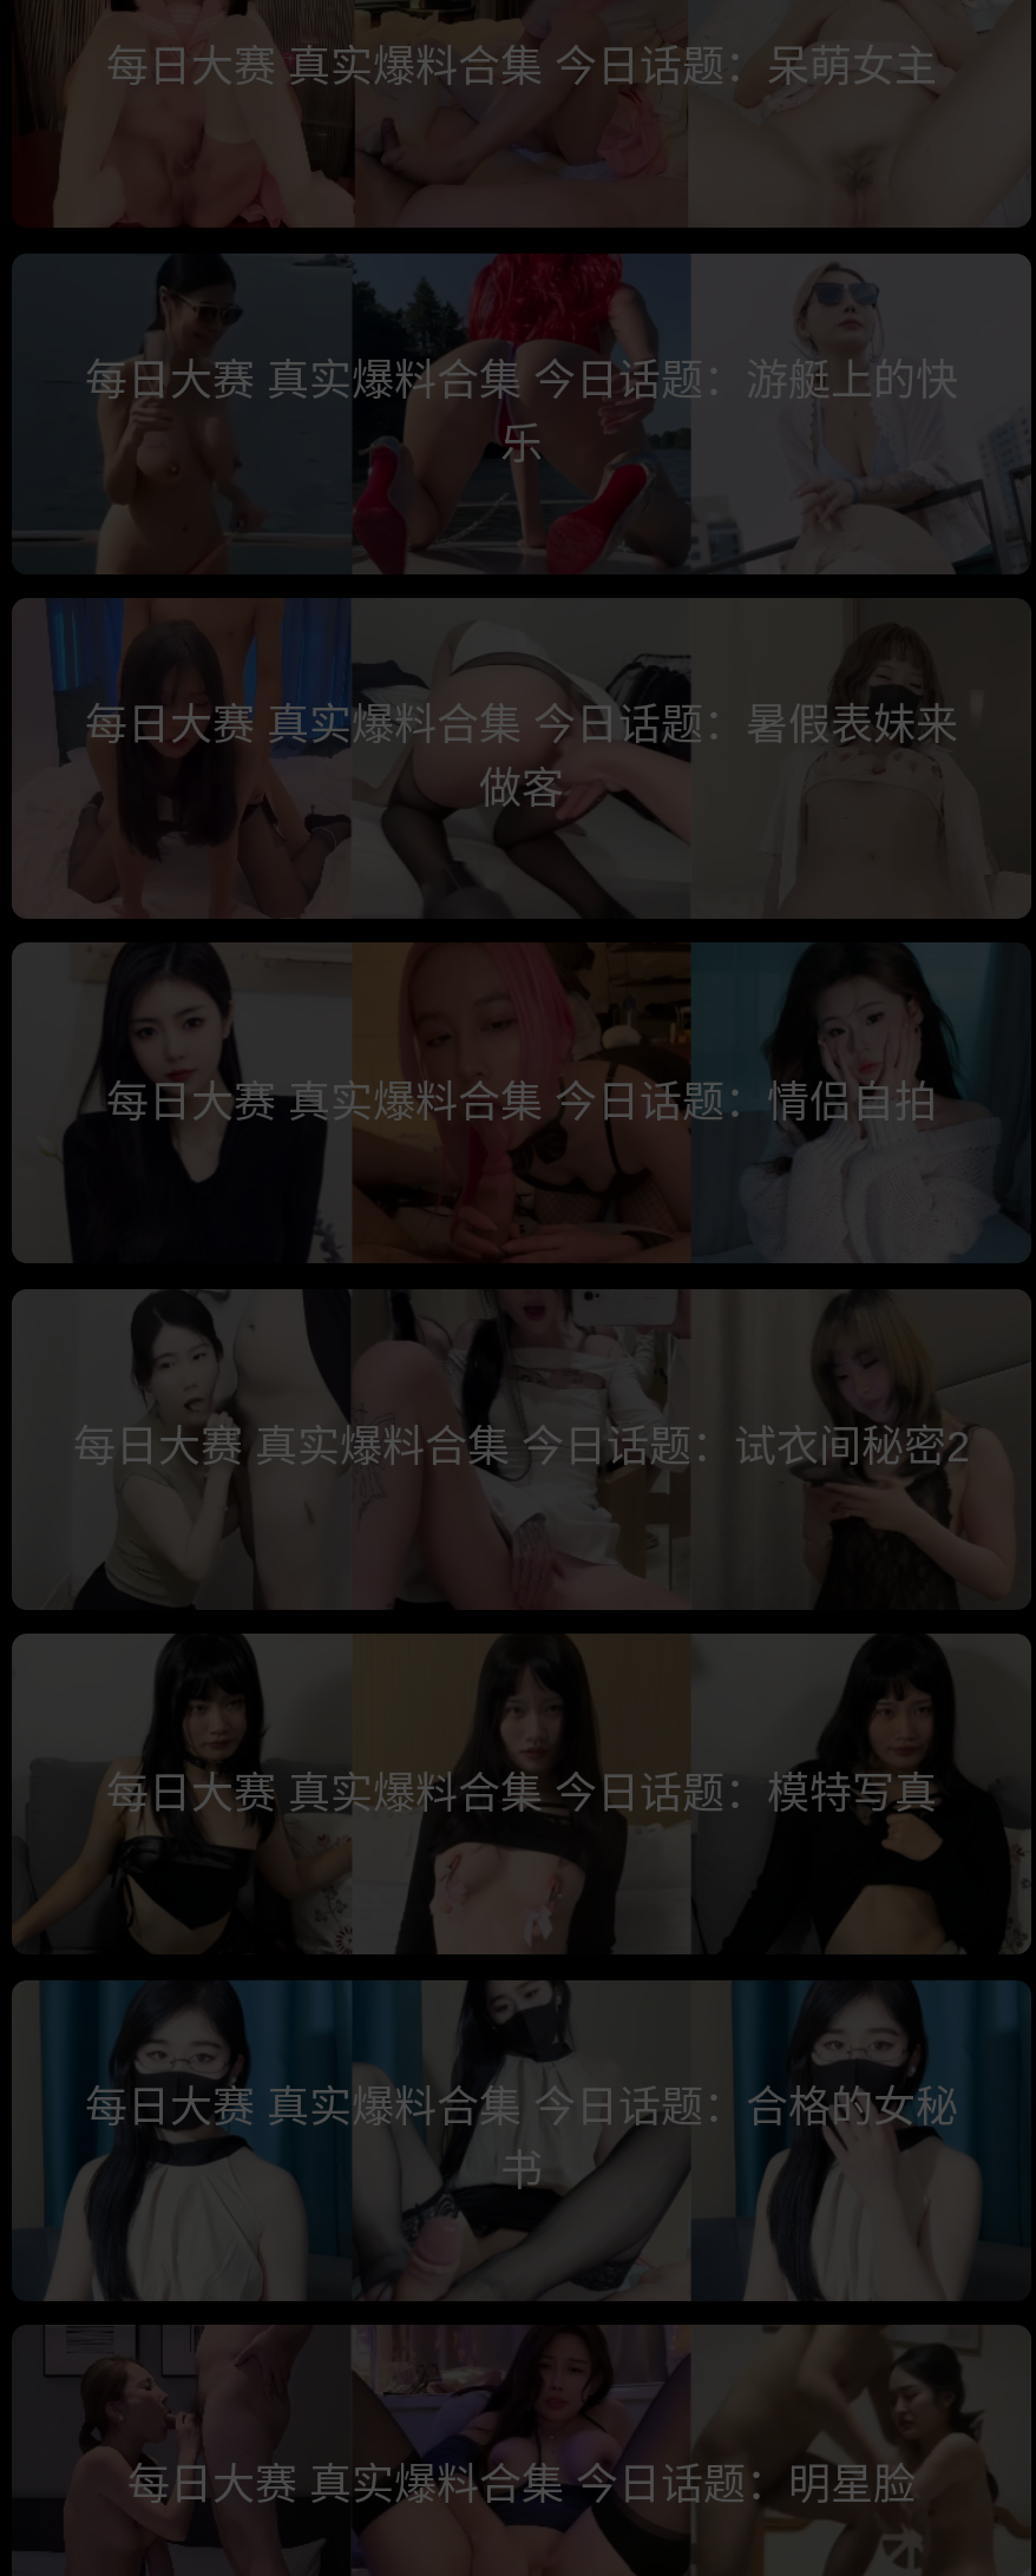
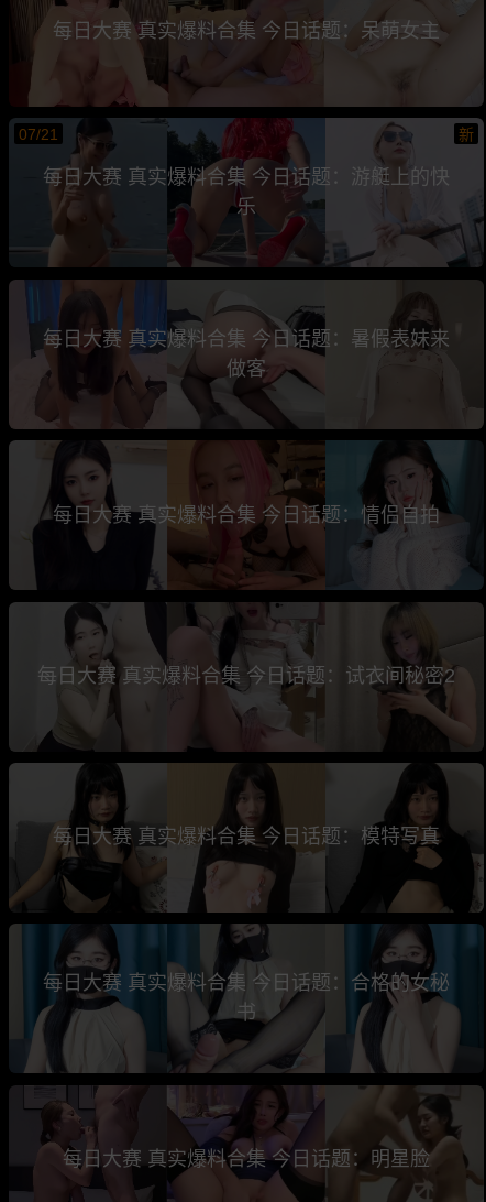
none -> [18,125,474,143] 07/21 | 新

